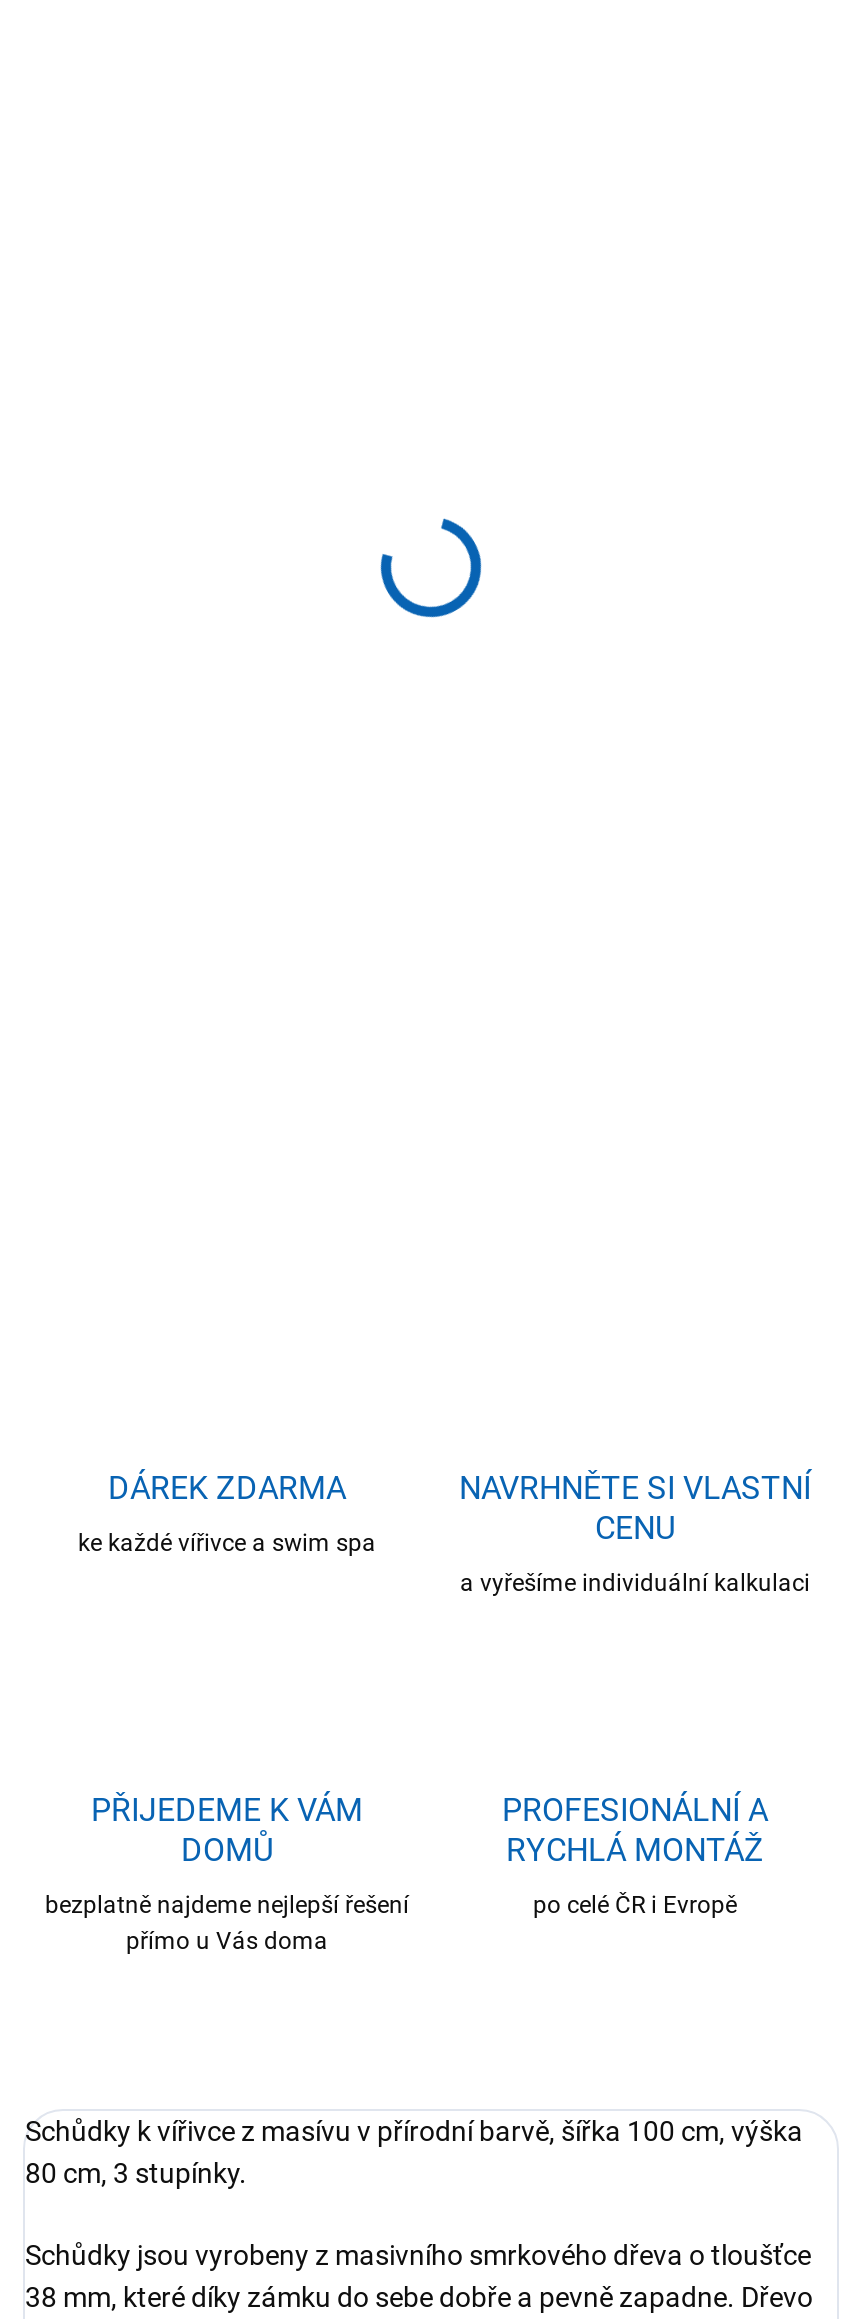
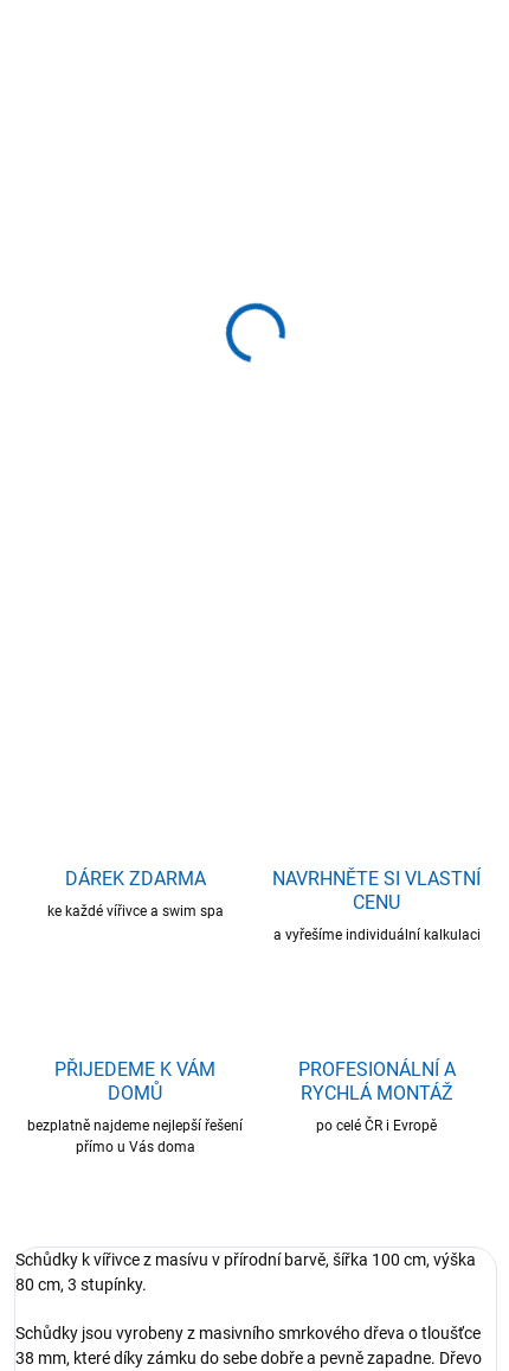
[383,515,481,621] [image] -> [226,301,285,364] [image]

